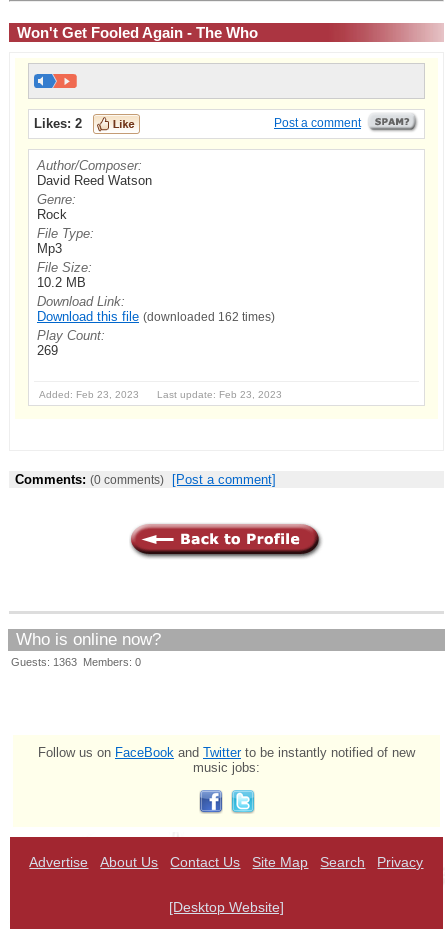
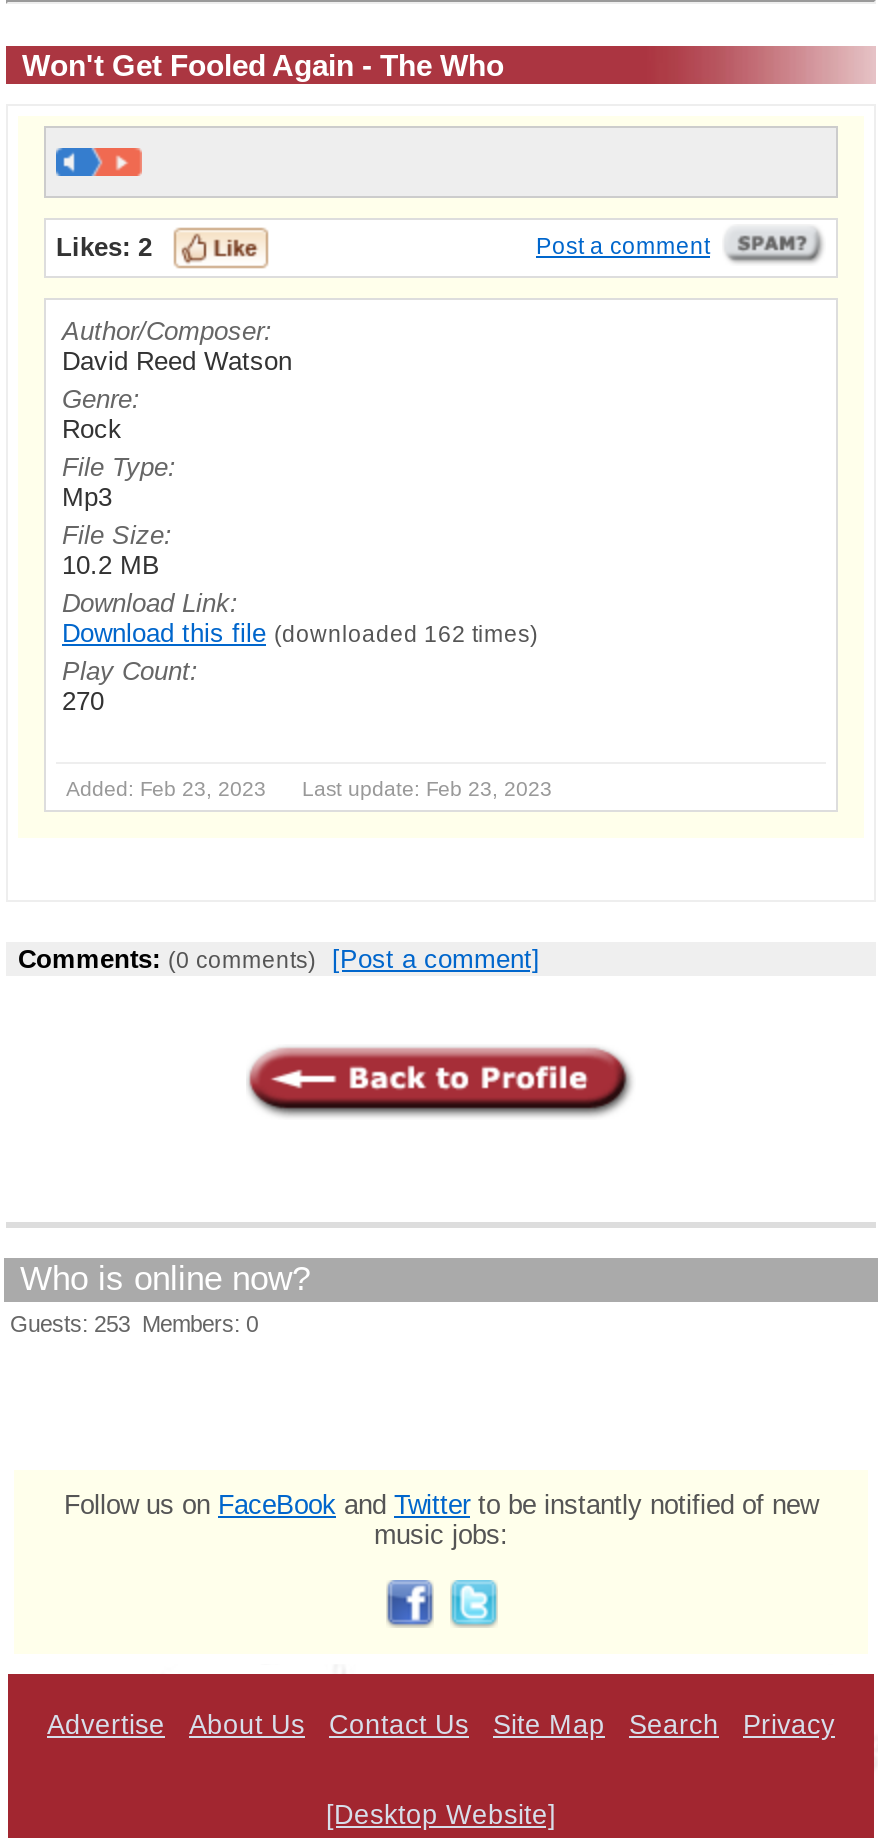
[37,343,58,358] 269 -> [62,686,104,716] 270
[11,656,141,668] Guests: 1363 Members: 0 -> [10,1312,258,1336] Guests: 253 Members: 0

